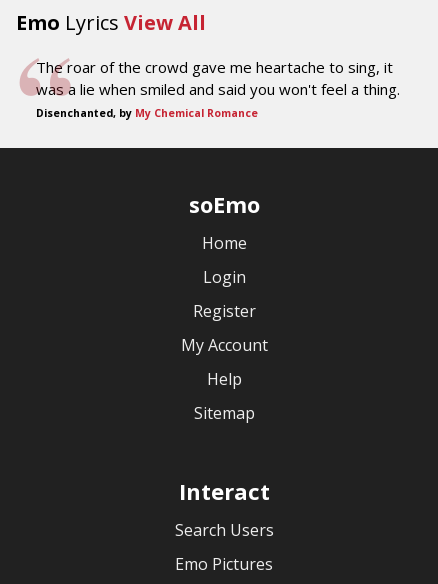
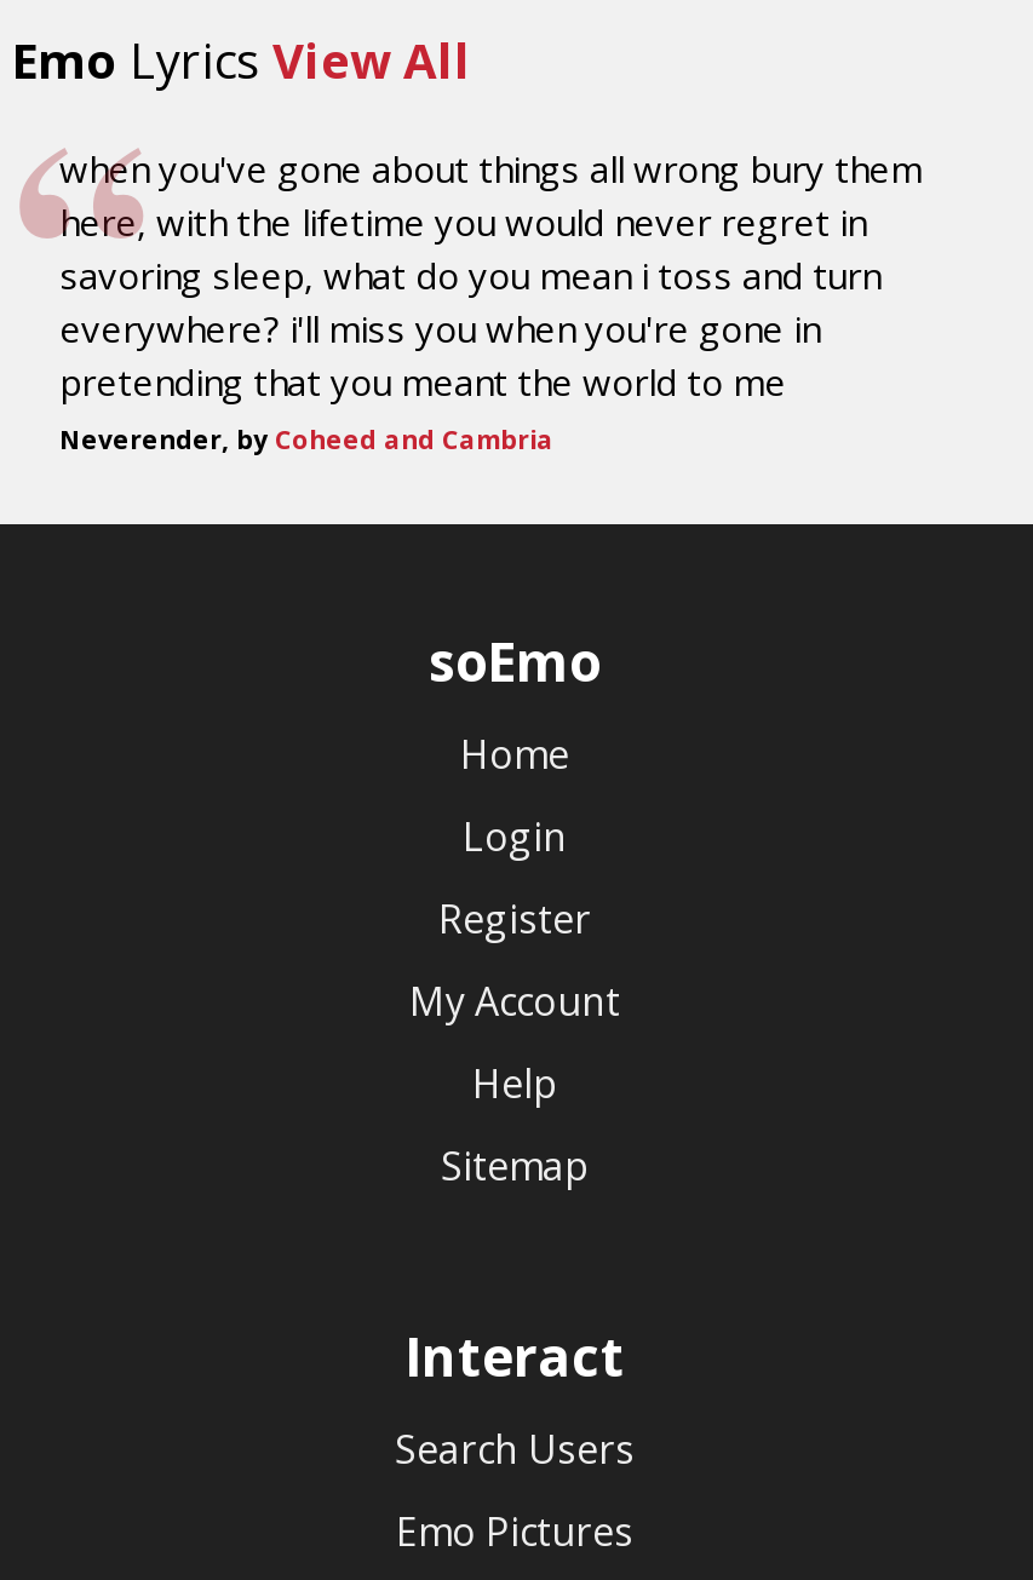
[36,57,400,120] The roar of the crowd gave me heartache to sing, it | was a lie when smiled and said you won't feel a thing. | Disenchanted, by My Chemical Romance -> [59,144,922,456] when you've gone about things all wrong bury them | here, with the lifetime you would never regret in | savoring sleep, what do you mean i toss and turn | everywhere? i'll miss you when you're gone in | pretending that you meant the world to me | Neverender, by Coheed and Cambria

